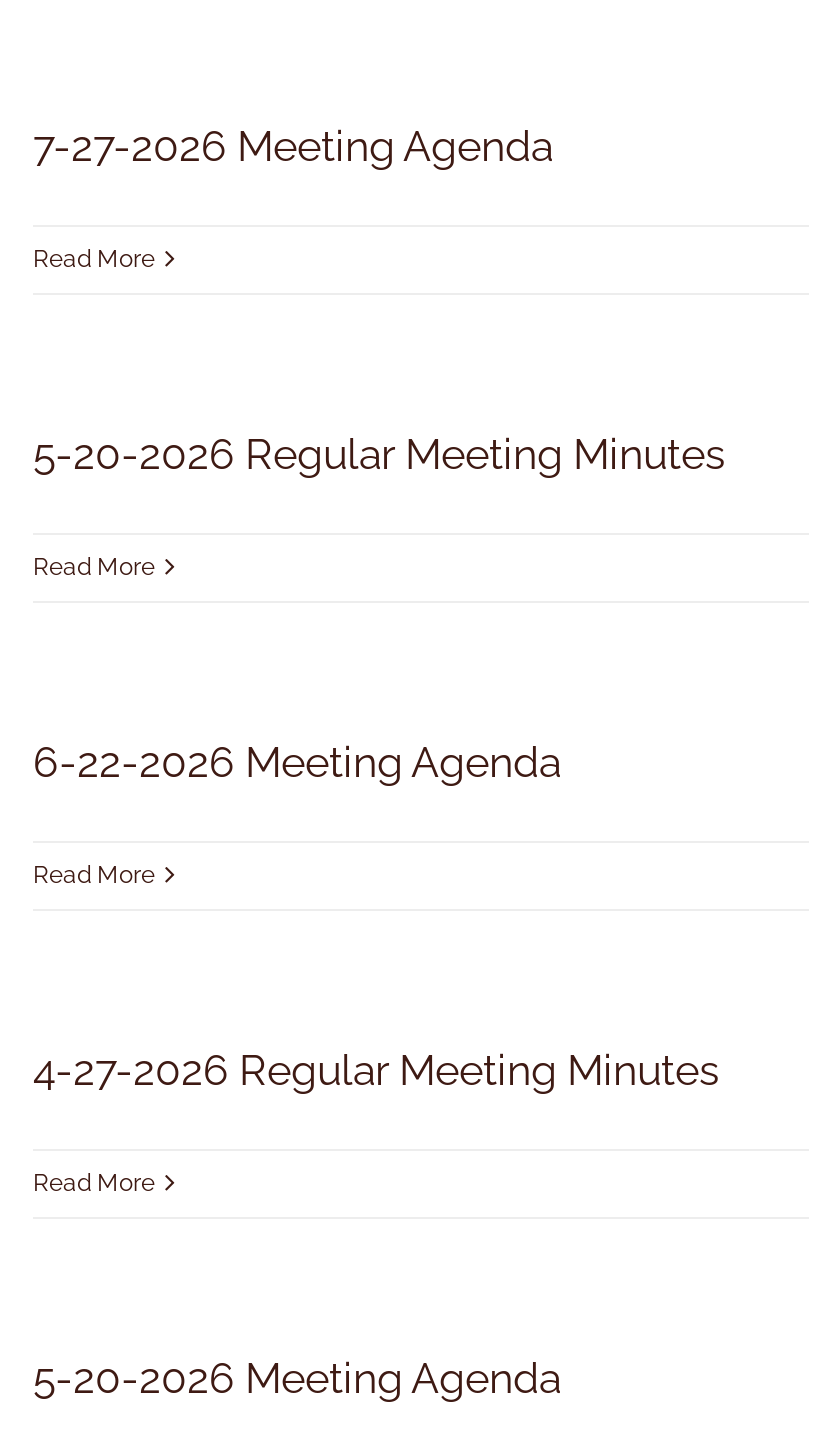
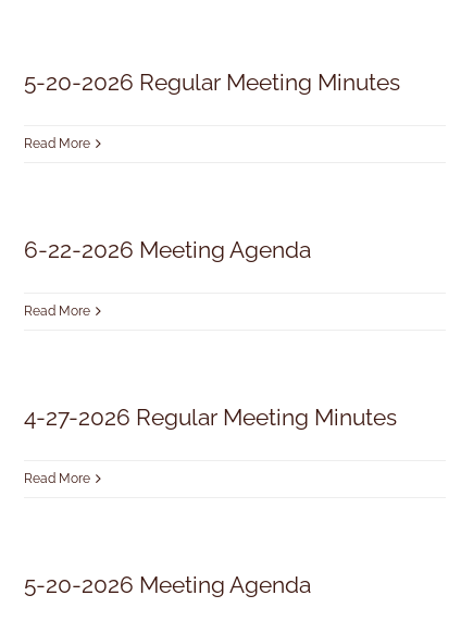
[33,121,553,273] 7-27-2026 Meeting Agenda | Read More -> none

